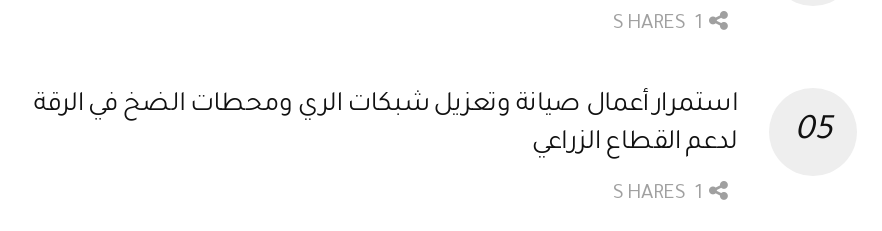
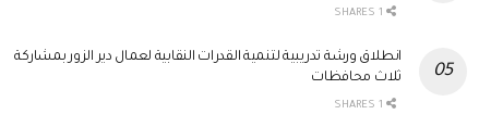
[33,92,737,158] استمرار أعمال صيانة وتعزيل شبكات الري ومحطات الضخ في الرقة | لدعم القطاع الزراعي -> [15,50,402,86] انطلاق ورشة تدريبية لتنمية القدرات النقابية لعمال دير الزور بمشاركة | ثلاث محافظات

